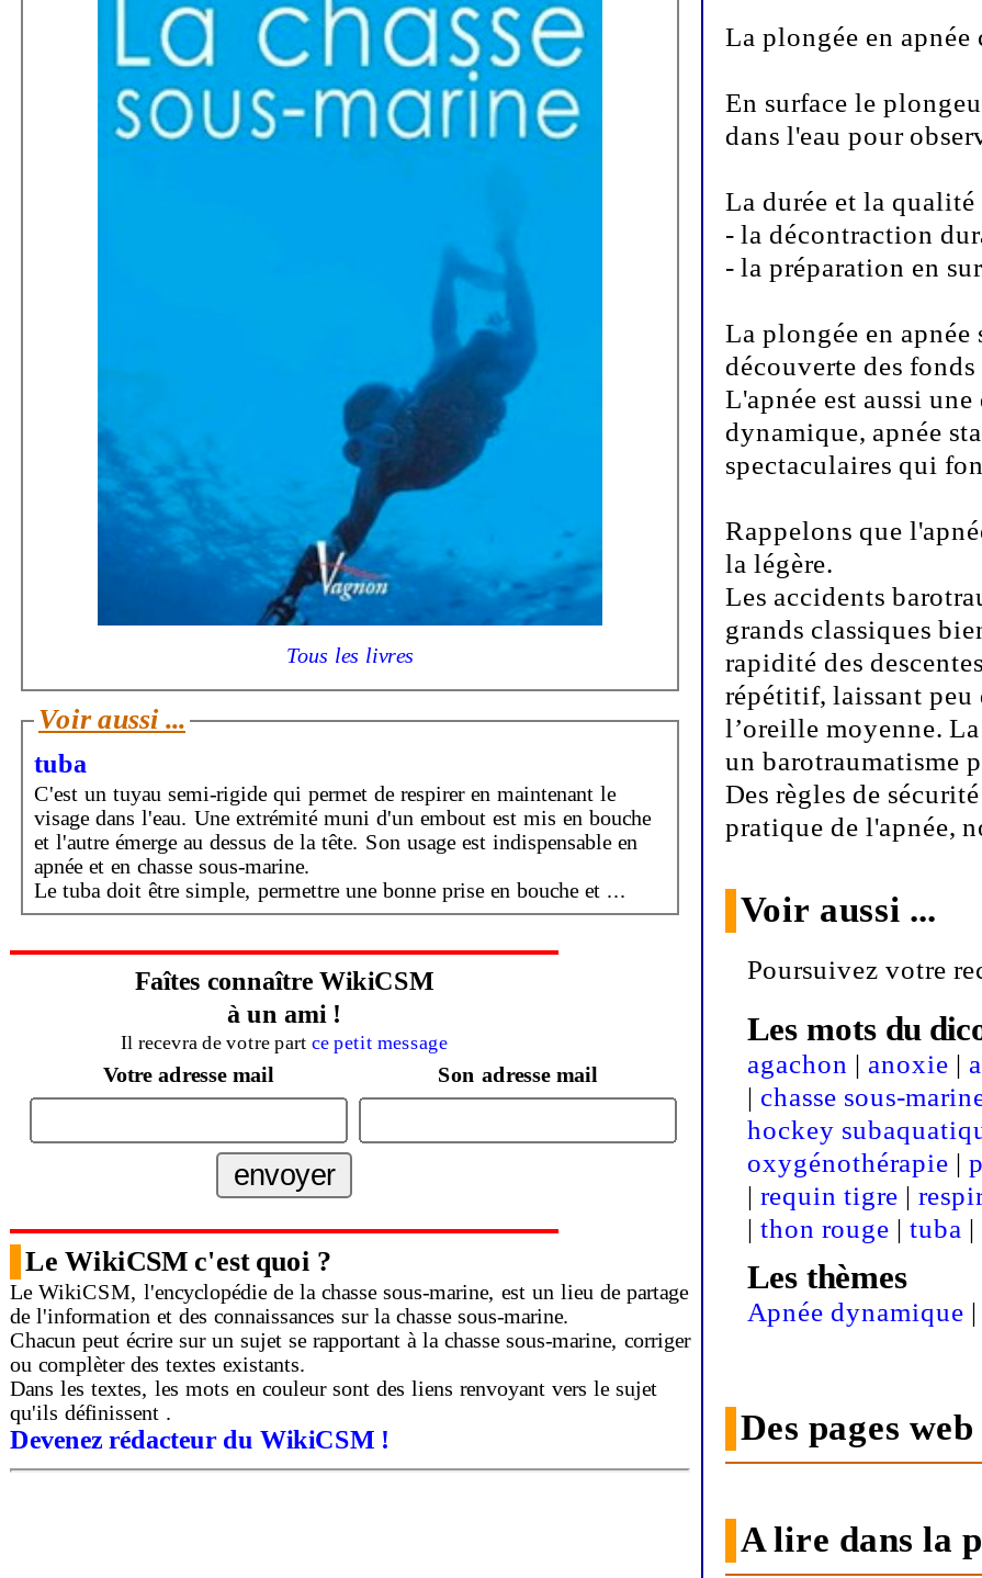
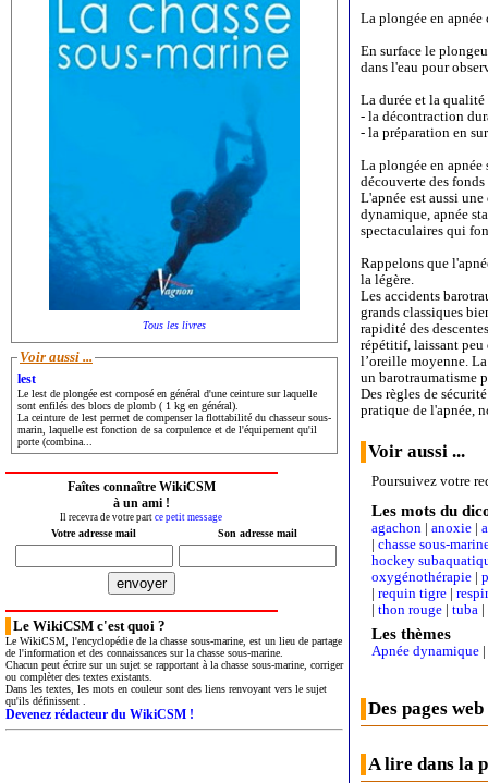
[34,748,651,902] tuba | C'est un tuyau semi-rigide qui permet de respirer en maintenant le | visage dans l'eau. Une extrémité muni d'un embout est mis en bouche | et l'autre émerge au dessus de la tête. Son usage est indispensable en | apnée et en chasse sous-marine. | Le tuba doit être simple, permettre une bonne prise en bouche et ... -> [17,371,331,448] lest | Le lest de plongée est composé en général d'une ceinture sur laquelle | sont enfilés des blocs de plomb ( 1 kg en général). | La ceinture de lest permet de compenser la flottabilité du chasseur sous- | marin, laquelle est fonction de sa corpulence et de l'équipement qu'il | porte (combina...

